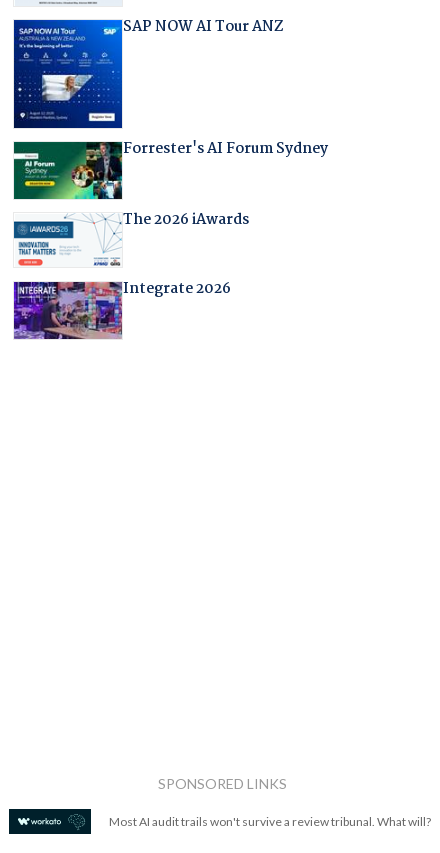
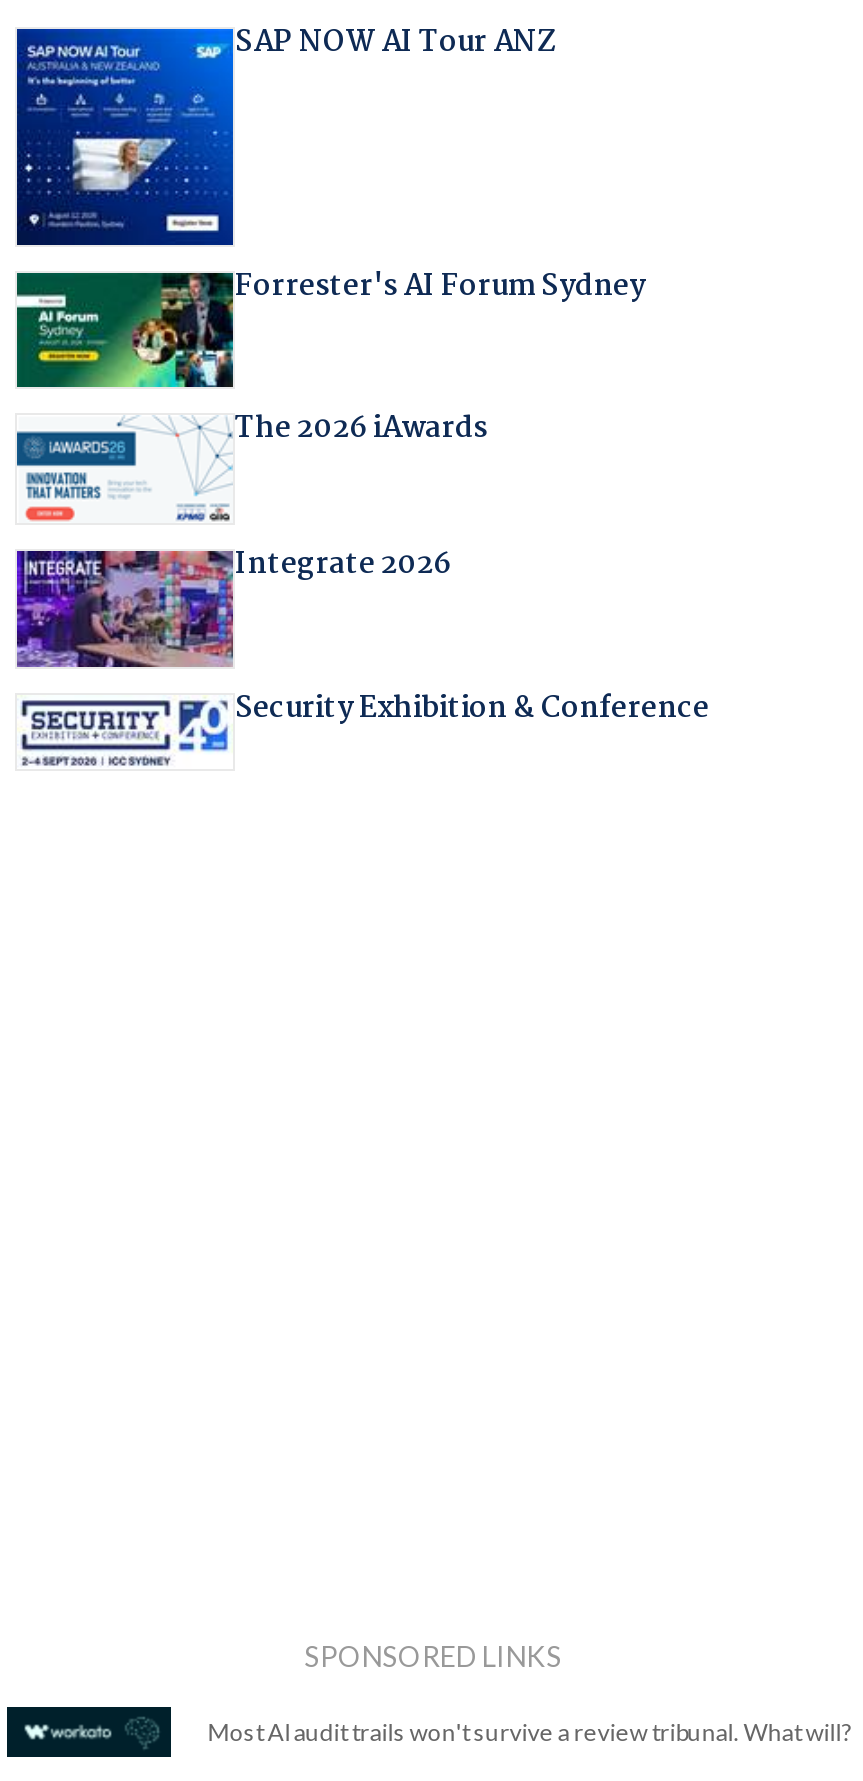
none -> [19,685,709,768] [image] | Security Exhibition & Conference

